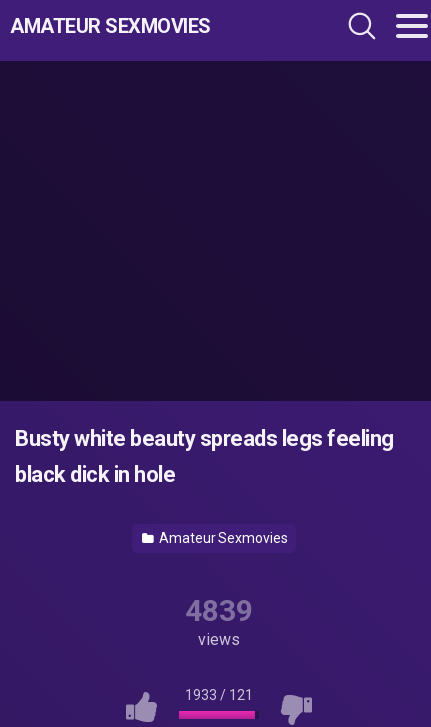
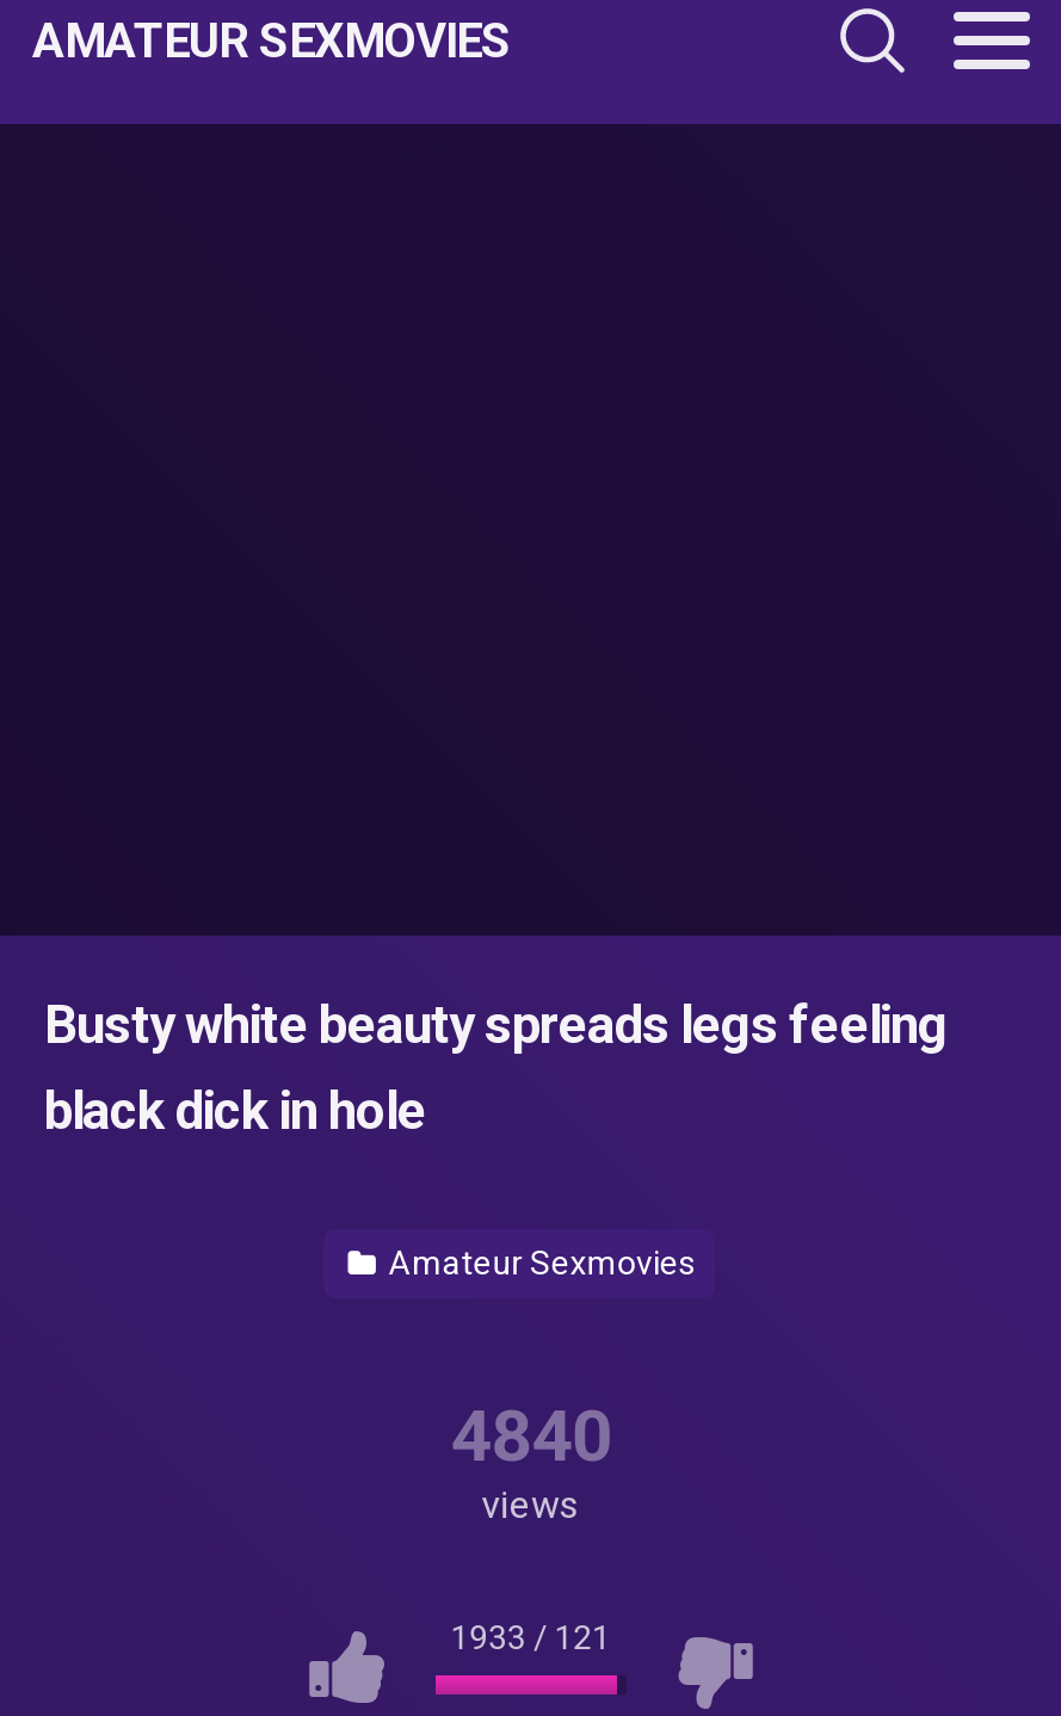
[185,593,253,628] 4839 -> [450,1394,612,1477] 4840

